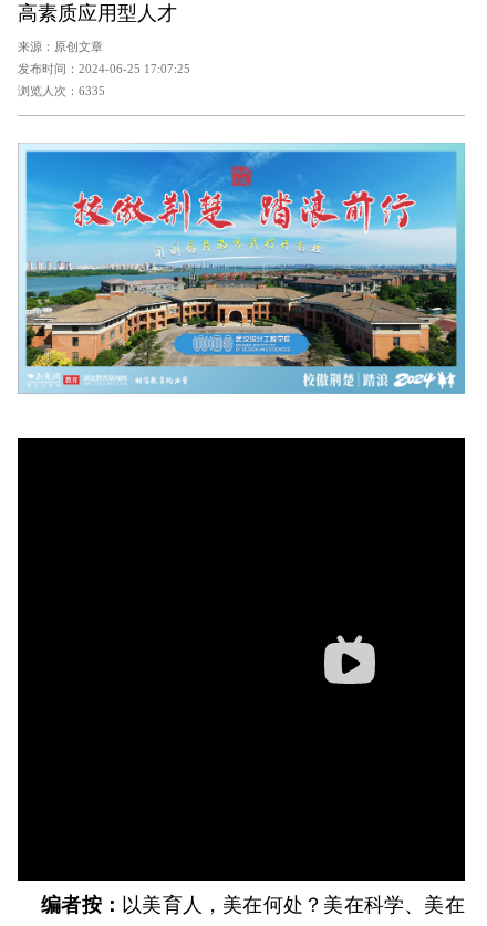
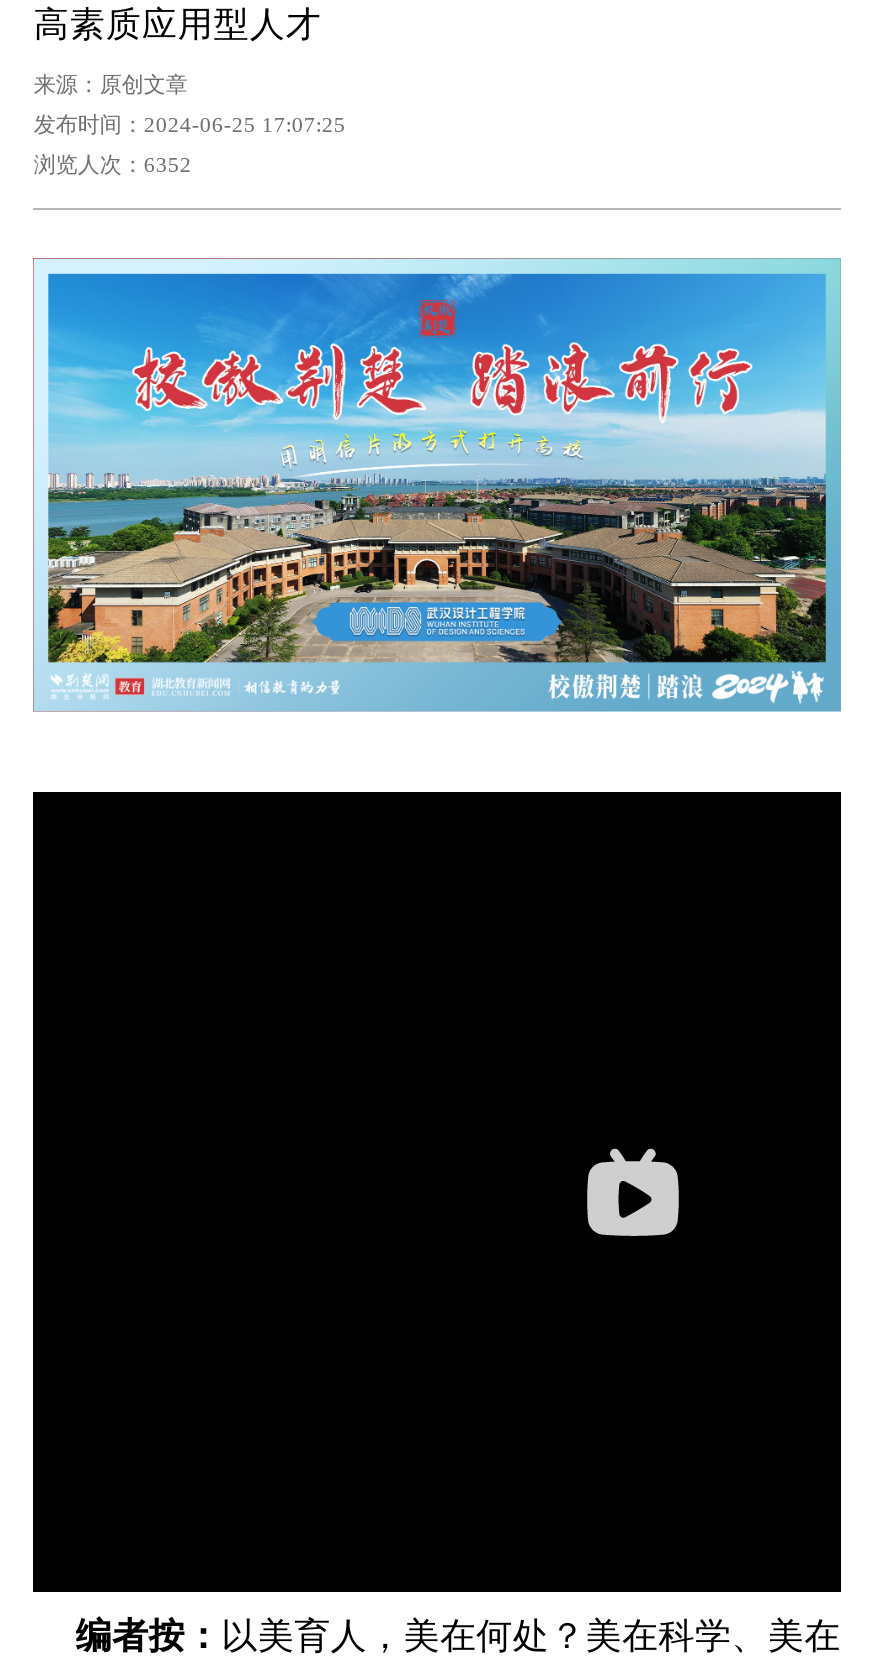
[18,84,106,97] 浏览人次：6335 -> [34,151,192,175] 浏览人次：6352

